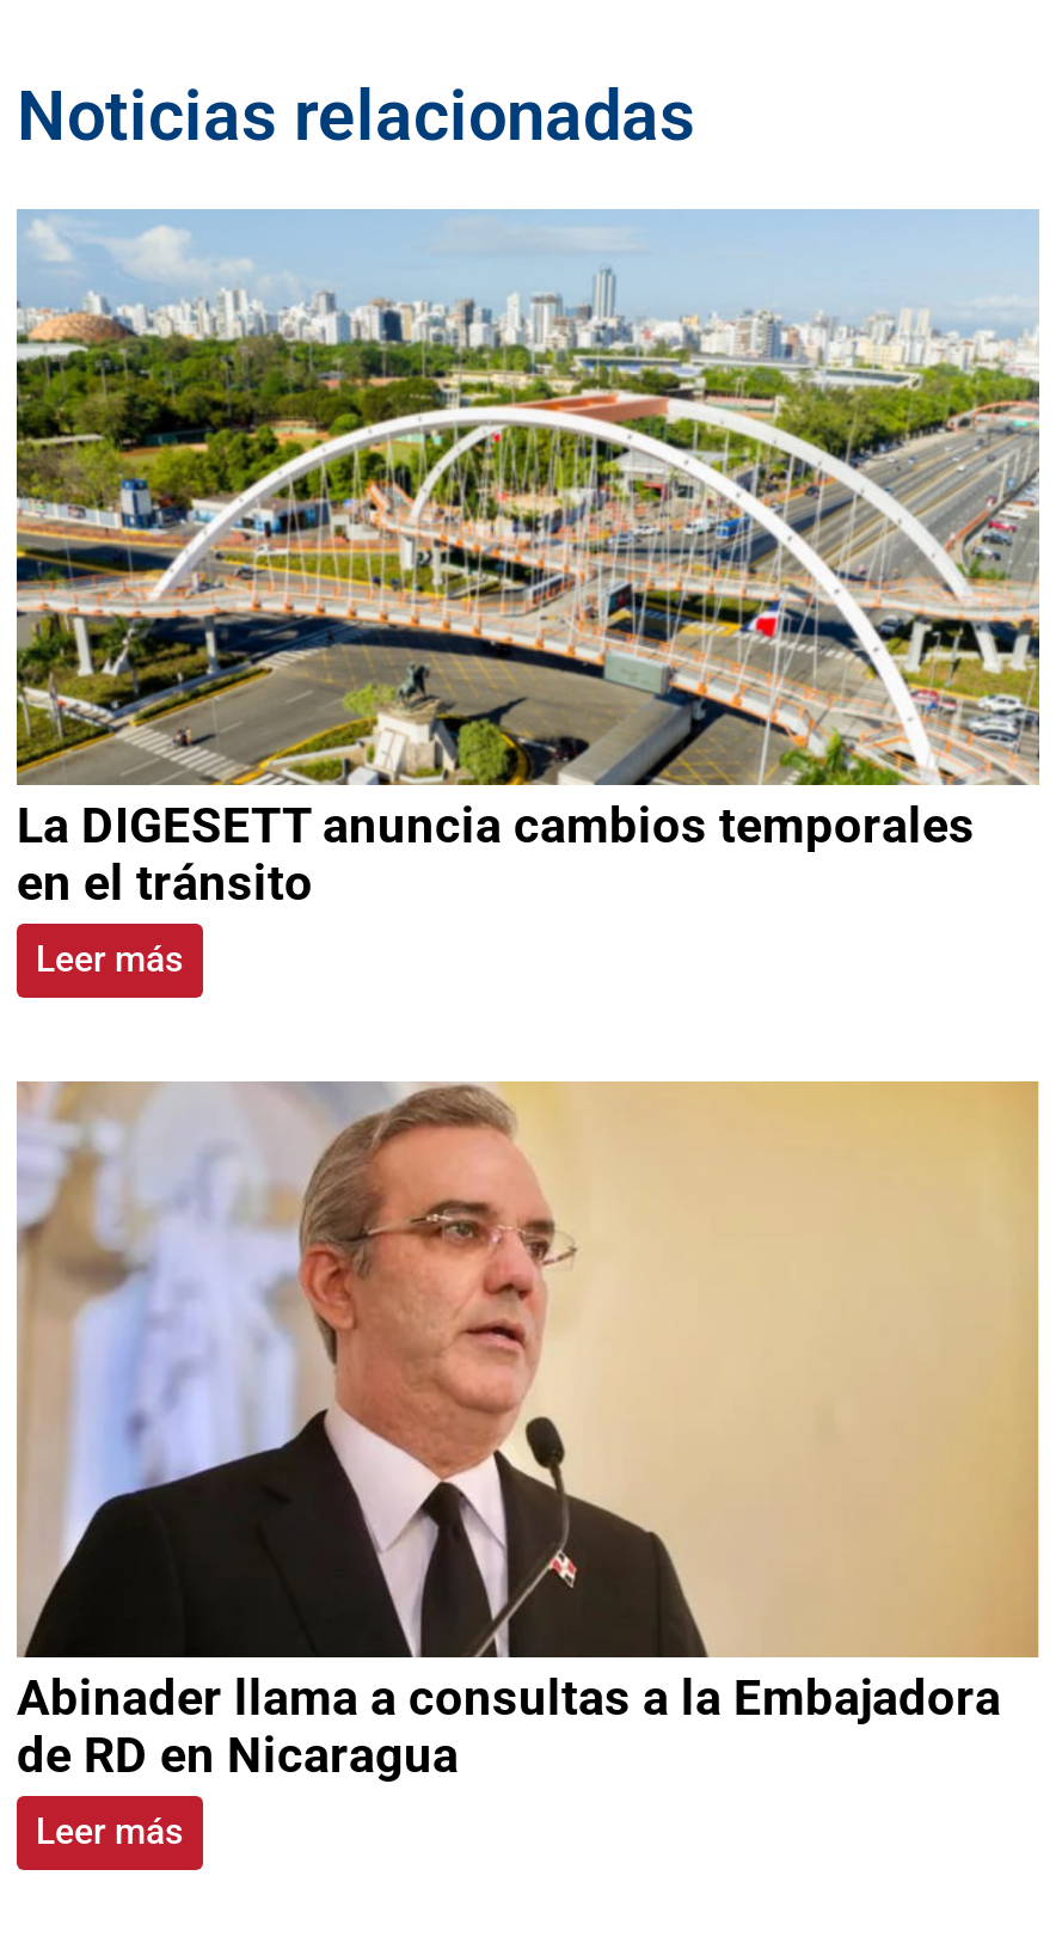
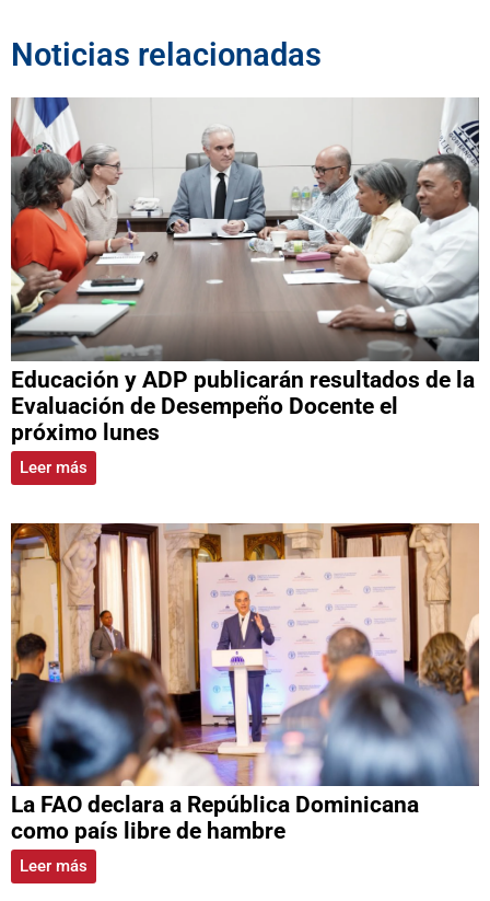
[14,209,1042,911] [image] | La DIGESETT anuncia cambios temporales | en el tránsito -> [10,97,480,445] [image] | Educación y ADP publicarán resultados de la | Evaluación de Desempeño Docente el | próximo lunes
[17,1079,1039,1783] [image] | Abinader llama a consultas a la Embajadora | de RD en Nicaragua -> [10,522,480,845] [image] | La FAO declara a República Dominicana | como país libre de hambre

